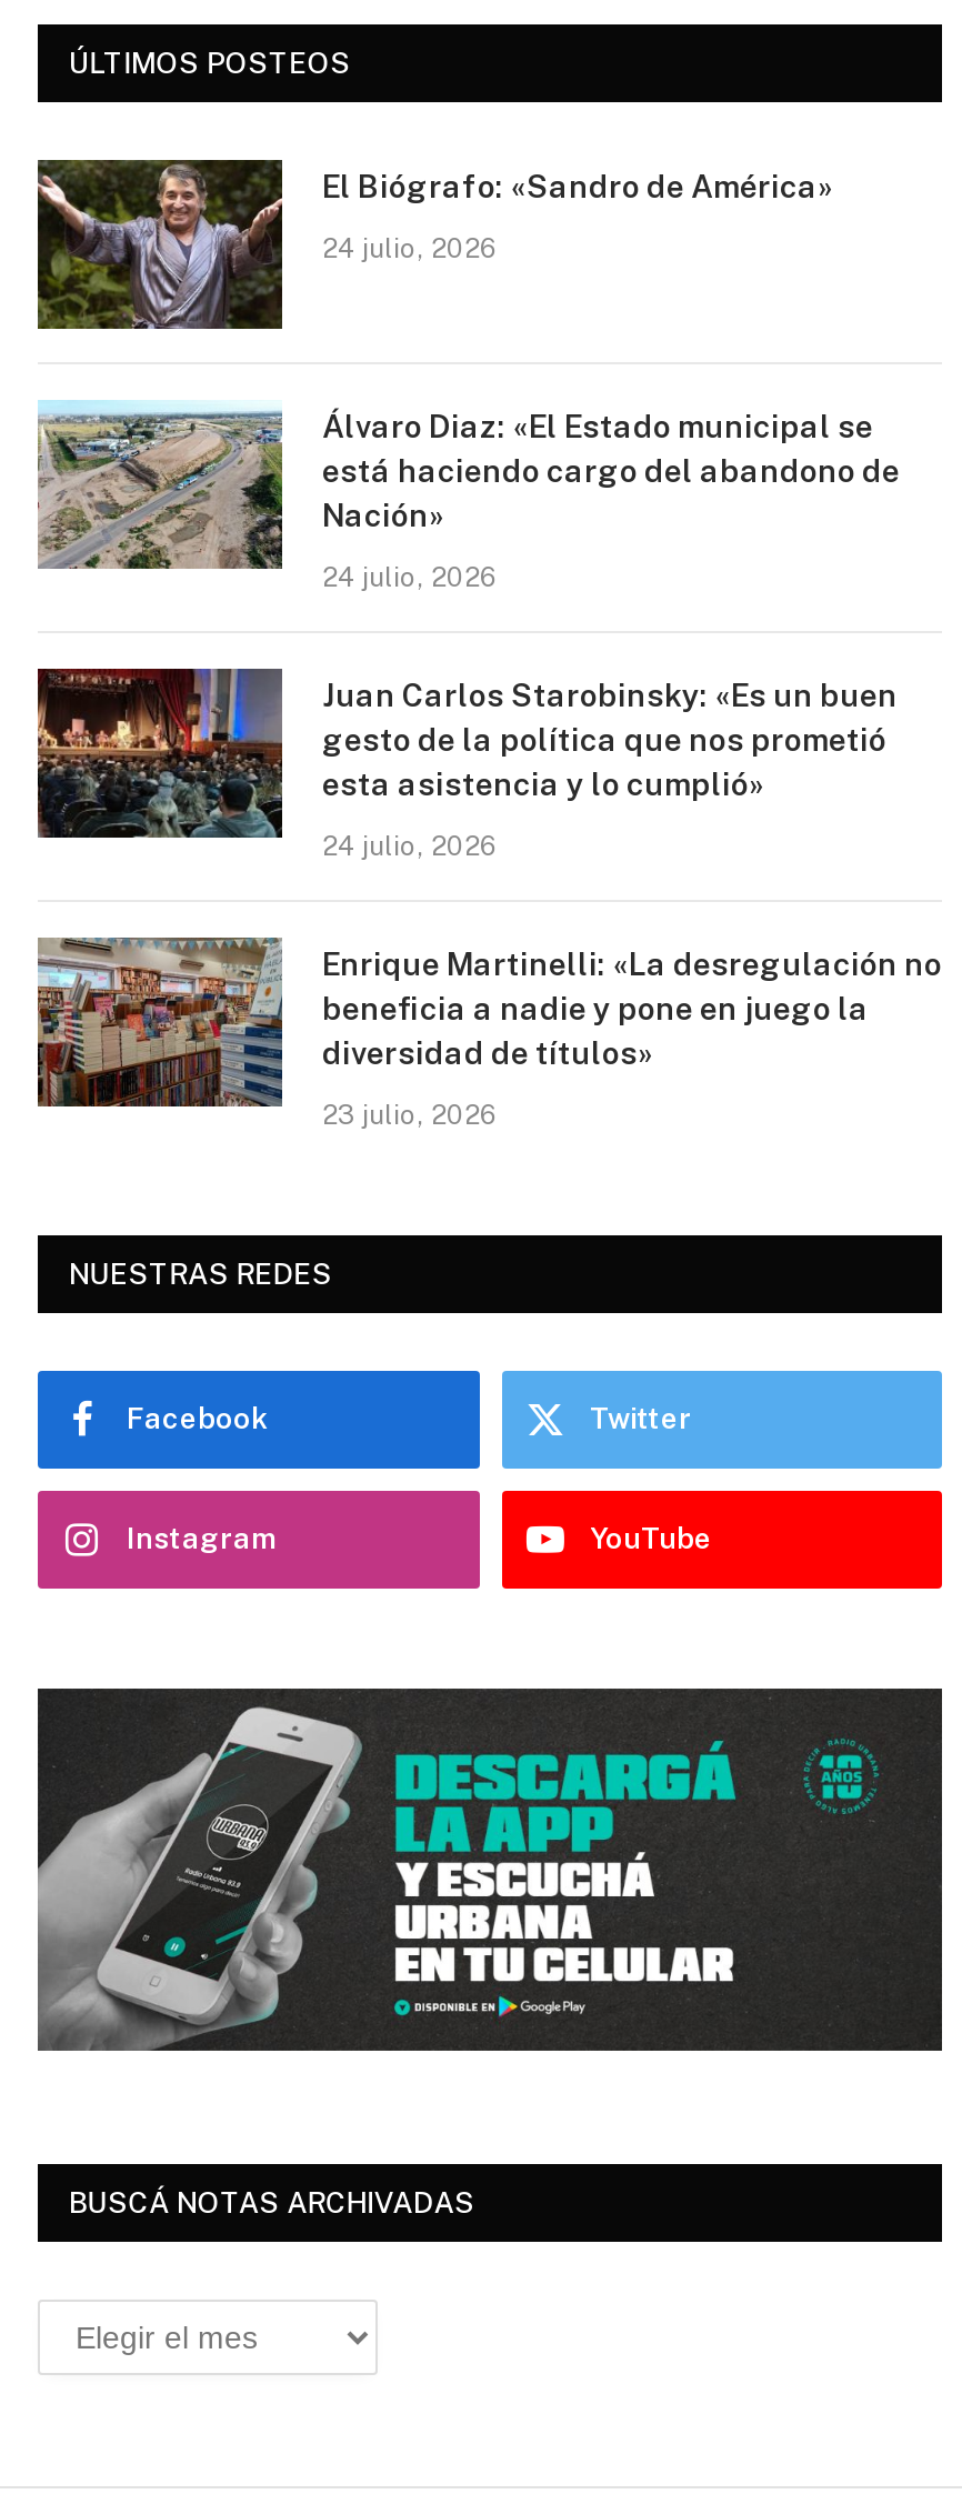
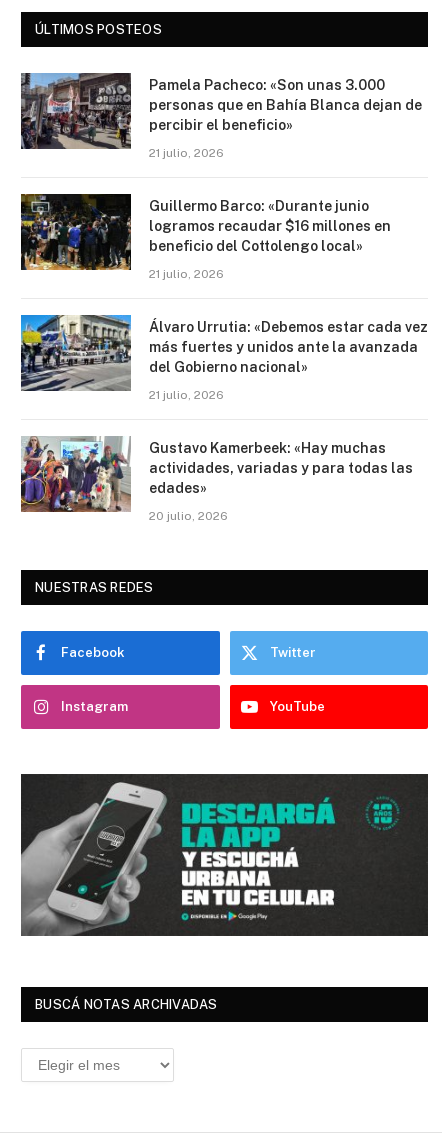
[36,158,833,329] [image] | El Biógrafo: «Sandro de América» -> [21,72,422,149] [image] | Pamela Pacheco: «Son unas 3.000 | personas que en Bahía Blanca dejan de | percibir el beneficio»
[322,233,498,264] 24 julio, 2026 -> [149,146,224,160] 21 julio, 2026
[38,400,900,571] [image] | Álvaro Diaz: «El Estado municipal se | está haciendo cargo del abandono de | Nación» -> [21,193,391,271] [image] | Guillermo Barco: «Durante junio | logramos recaudar $16 millones en | beneficio del Cottolengo local»
[322,561,498,593] 24 julio, 2026 -> [149,267,224,281] 21 julio, 2026
[36,667,898,838] [image] | Juan Carlos Starobinsky: «Es un buen | gesto de la política que nos prometió | esta asistencia y lo cumplió» -> [20,314,428,391] [image] | Álvaro Urrutia: «Debemos estar cada vez | más fuertes y unidos ante la avanzada | del Gobierno nacional»
[322,830,498,861] 24 julio, 2026 -> [149,388,224,402] 21 julio, 2026
[38,935,942,1109] [image] | Enrique Martinelli: «La desregulación no | beneficia a nadie y pone en juego la | diversidad de títulos» -> [20,436,413,513] [image] | Gustavo Kamerbeek: «Hay muchas | actividades, variadas y para todas las | edades»
[322,1099,498,1130] 23 julio, 2026 -> [149,509,228,523] 20 julio, 2026

